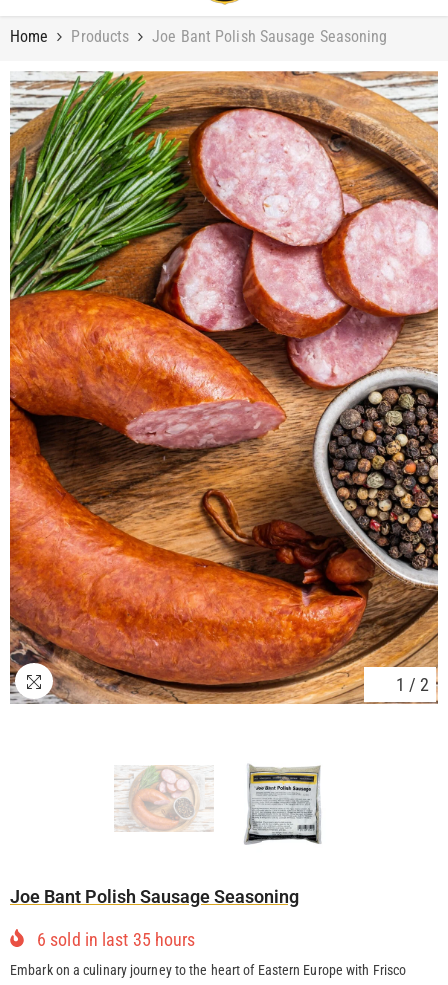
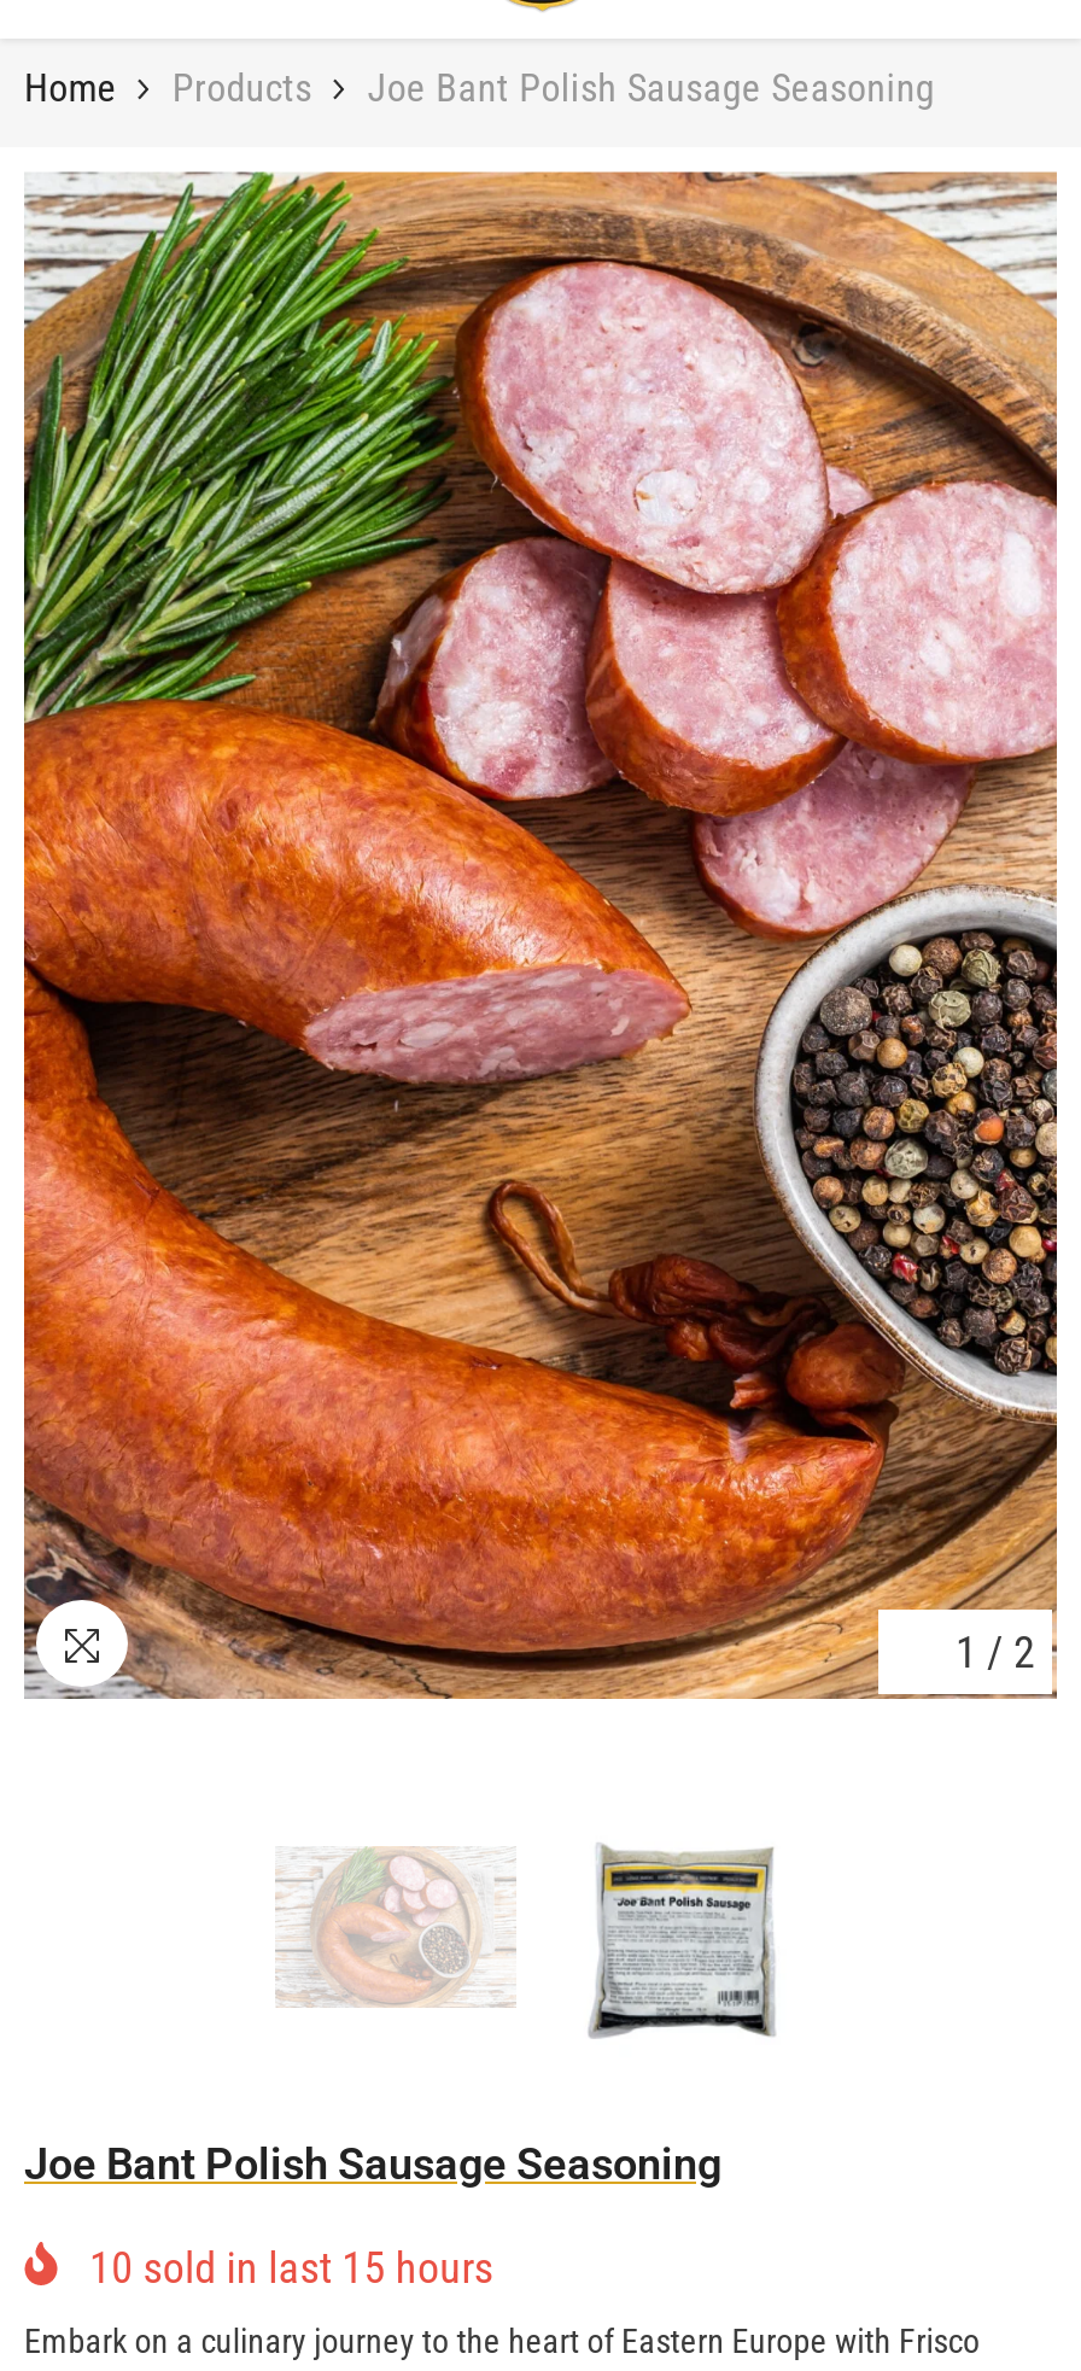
[37,929,195,950] 6 sold in last 35 hours -> [89,2241,493,2292] 10 sold in last 15 hours

